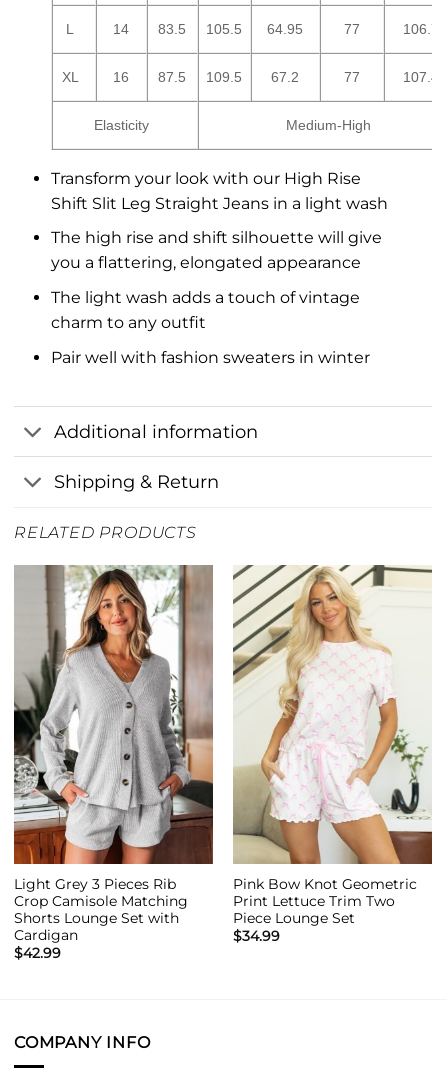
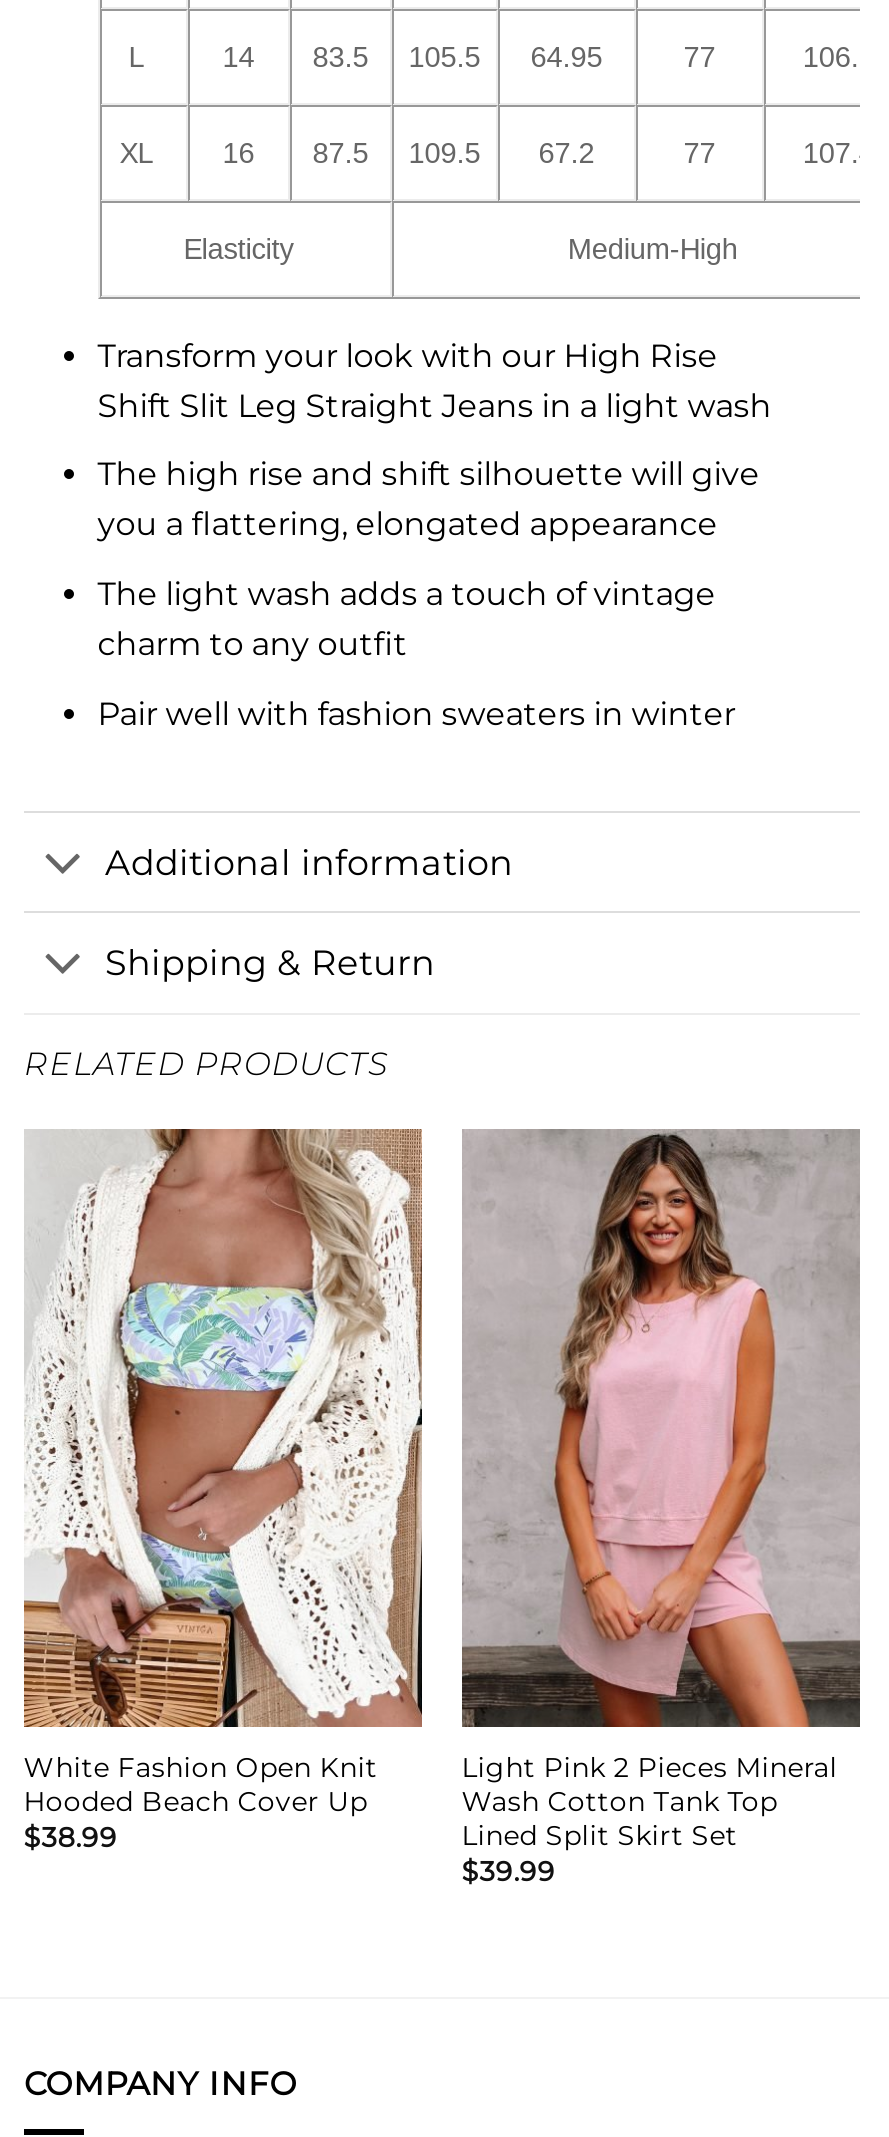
[13,565,214,961] [image] | Light Grey 3 Pieces Rib | Crop Camisole Matching | Shorts Lounge Set with | Cardigan | $42.99 -> [22,1127,424,1853] [image] | White Fashion Open Knit | Hooded Beach Cover Up | $38.99
[233,565,432,944] [image] | Pink Bow Knot Geometric | Print Lettuce Trim Two | Piece Lounge Set | $34.99 -> [462,1129,862,1887] [image] | Light Pink 2 Pieces Mineral | Wash Cotton Tank Top | Lined Split Skirt Set | $39.99

